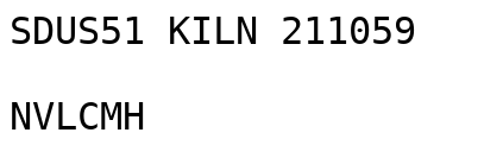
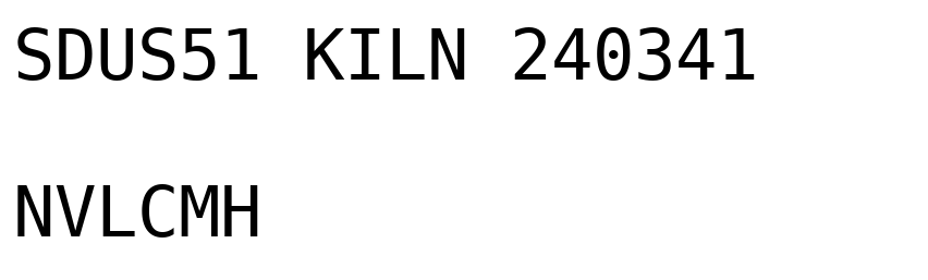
[10,10,416,52] SDUS51 KILN 211059 -> [13,16,758,95] SDUS51 KILN 240341

